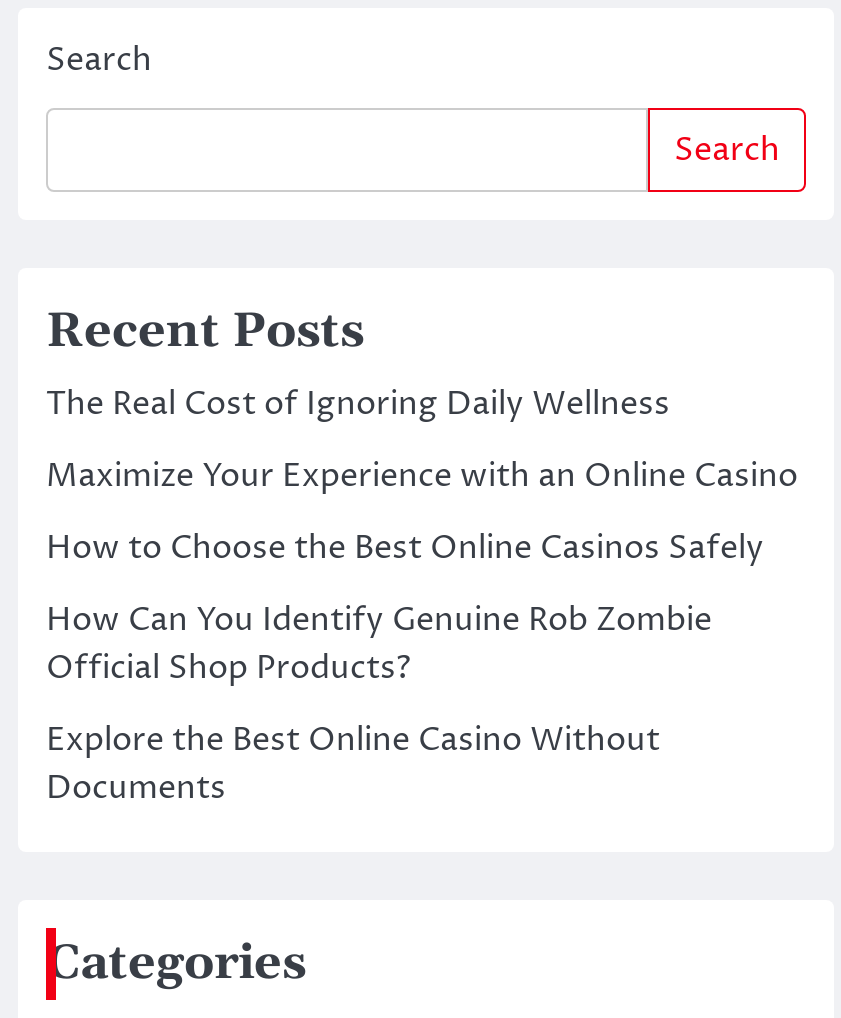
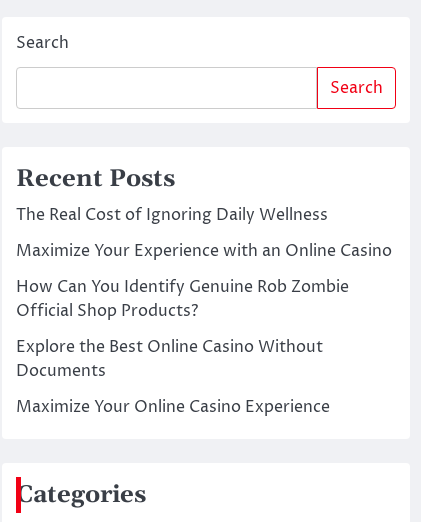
[46,527,764,571] How to Choose the Best Online Casinos Safely -> none
moved [46,599,712,811] -> [16,276,349,382]: How Can You Identify Genuine Rob Zombie | Official Shop Products? | Explore the Best Online Casino Without | Documents
none -> [16,396,330,418] Maximize Your Online Casino Experience

